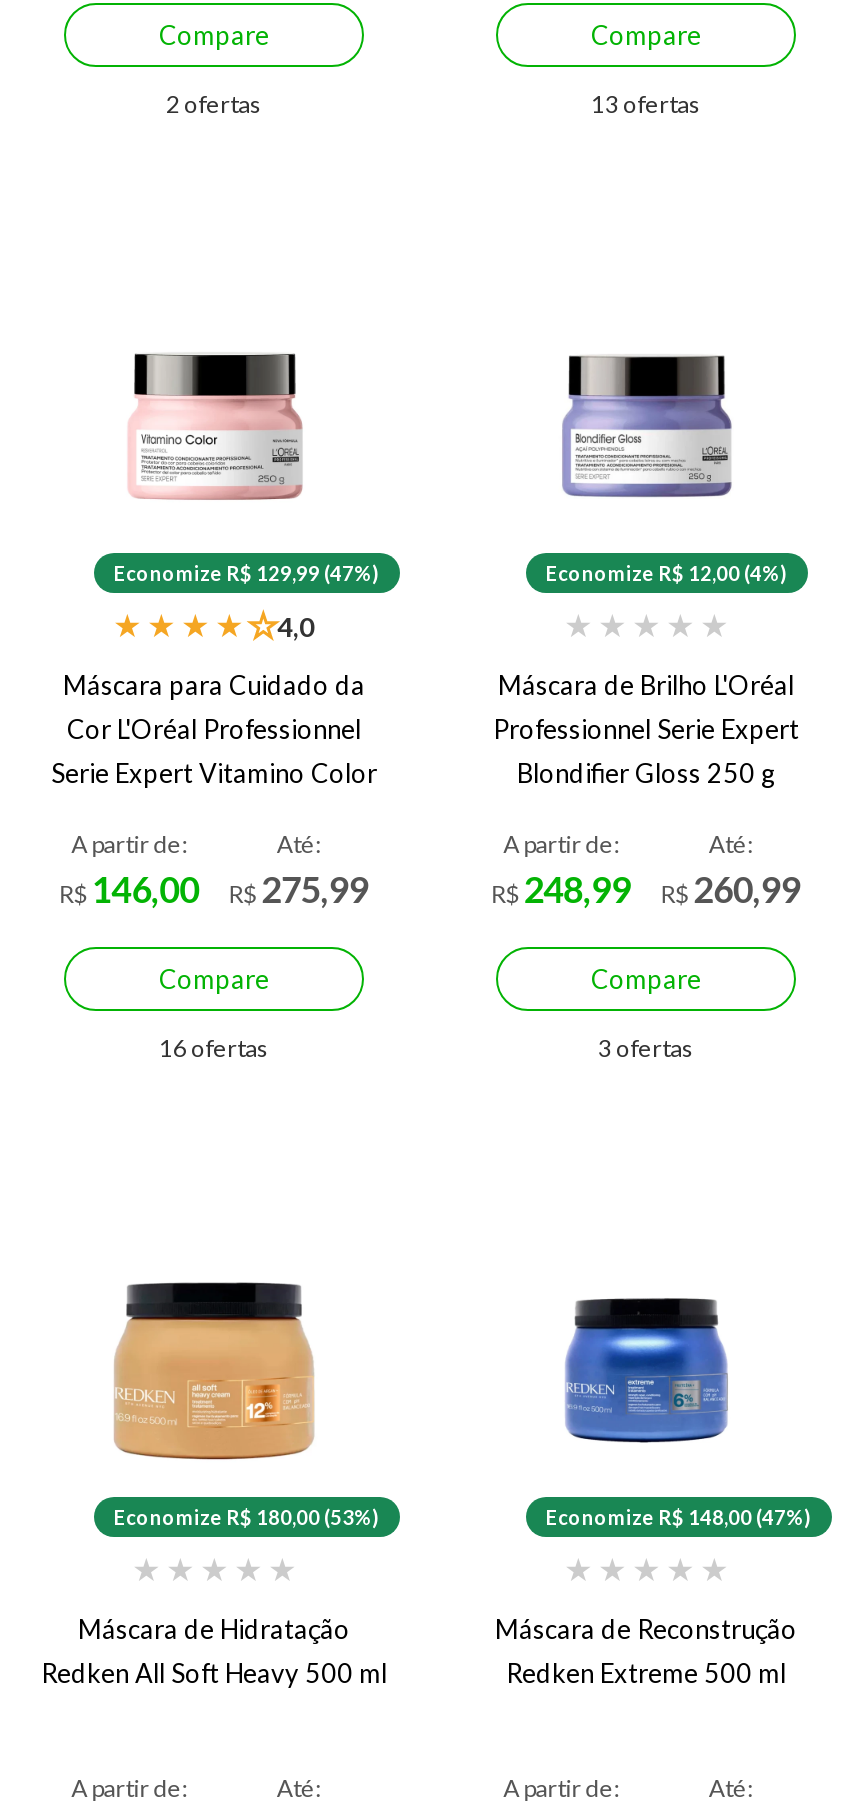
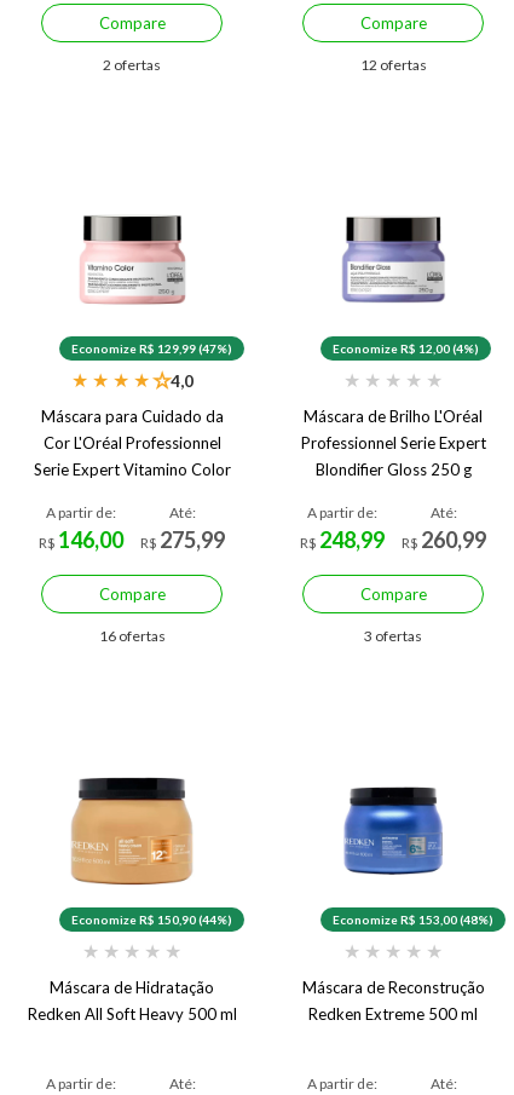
[591,89,701,119] 13 ofertas -> [360,56,426,74] 12 ofertas
[114,1505,380,1529] Economize R$ 180,00 (53%) -> [71,912,232,927] Economize R$ 150,90 (44%)
[546,1505,812,1529] Economize R$ 148,00 (47%) -> [333,912,493,927] Economize R$ 153,00 (48%)

